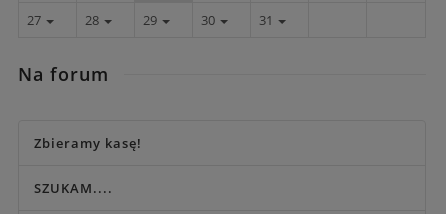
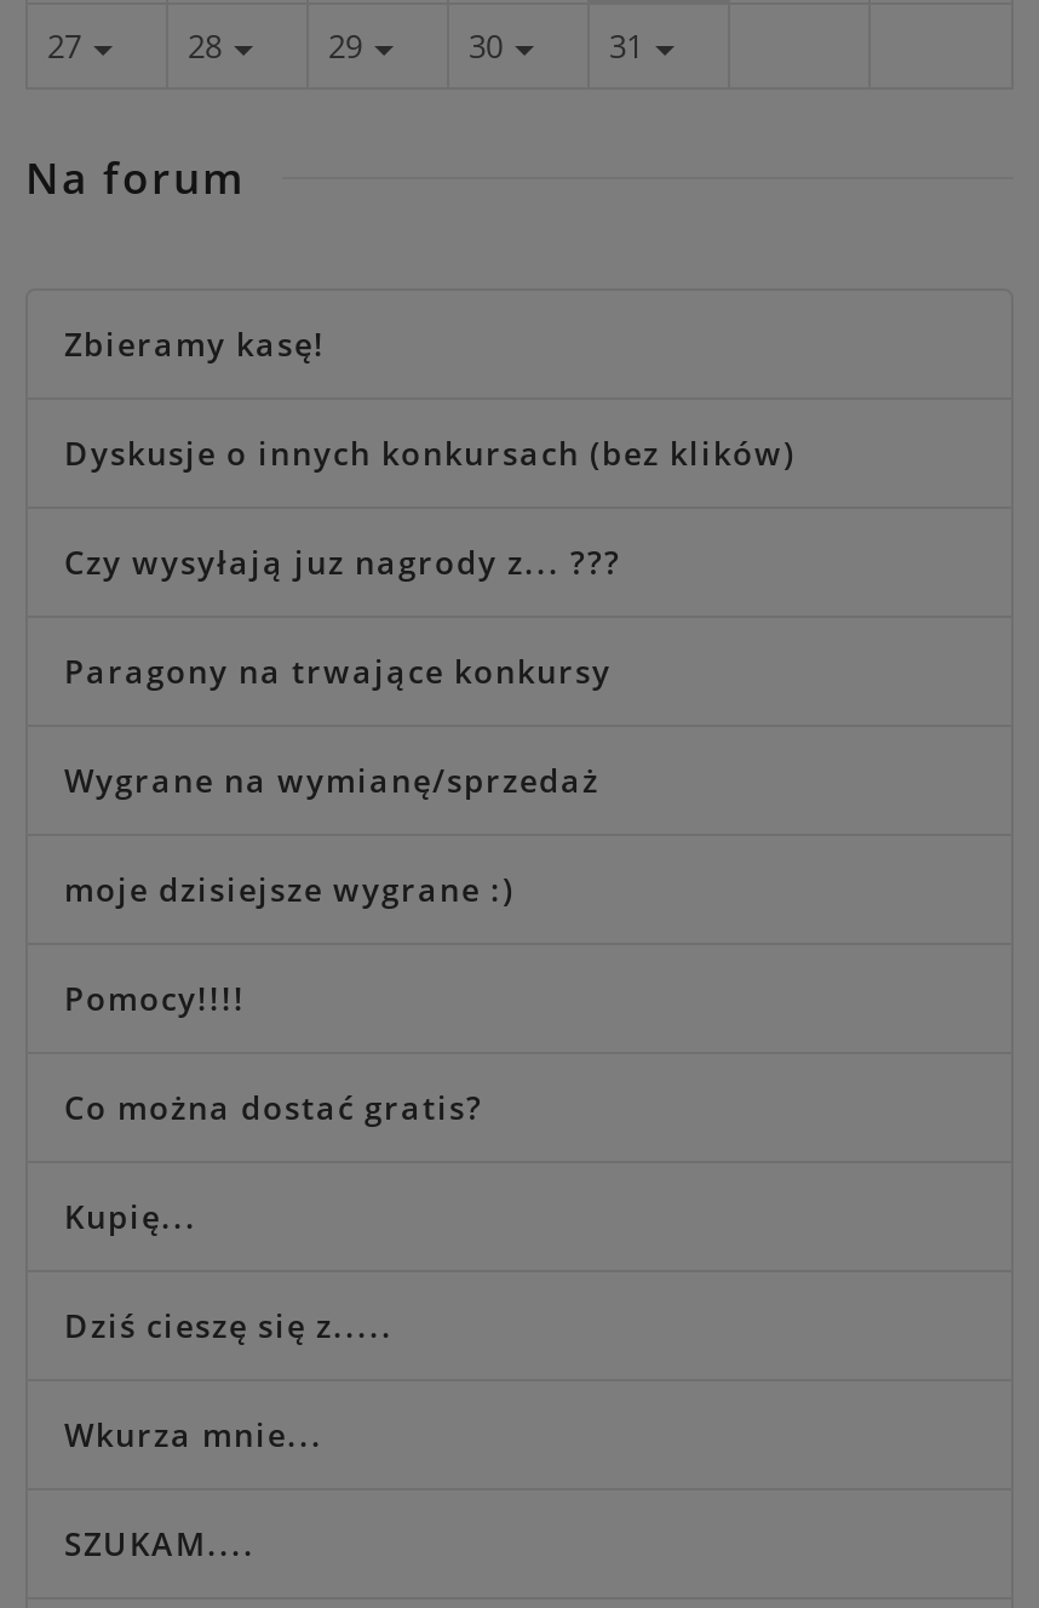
none -> [64,432,796,1457] Dyskusje o innych konkursach (bez klików) | Czy wysyłają juz nagrody z... ??? | Paragony na trwające konkursy | Wygrane na wymianę/sprzedaż | moje dzisiejsze wygrane :) | Pomocy!!!! | Co można dostać gratis? | Kupię... | Dziś cieszę się z..... | Wkurza mnie...

